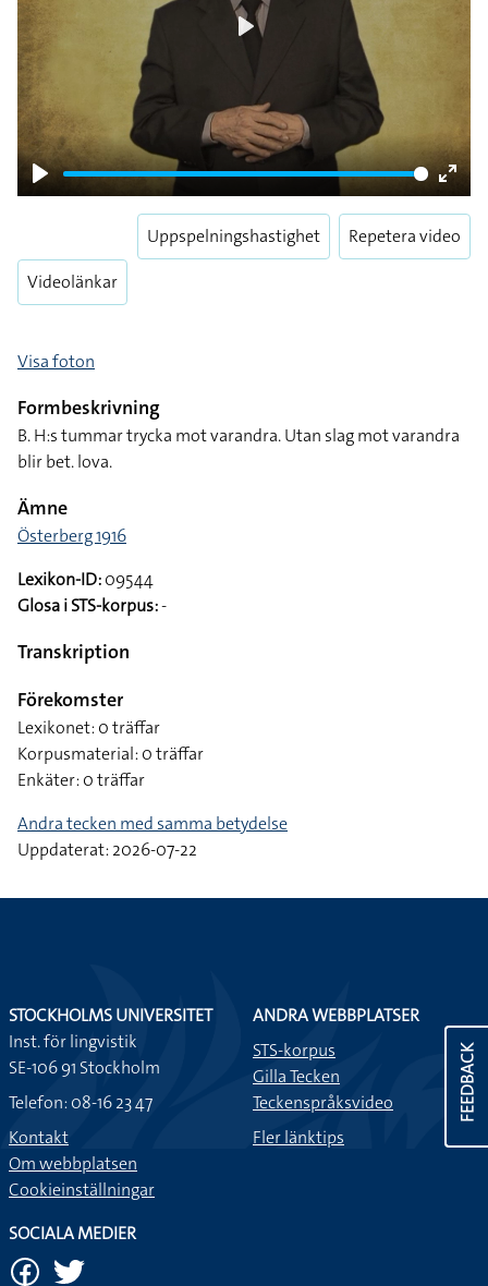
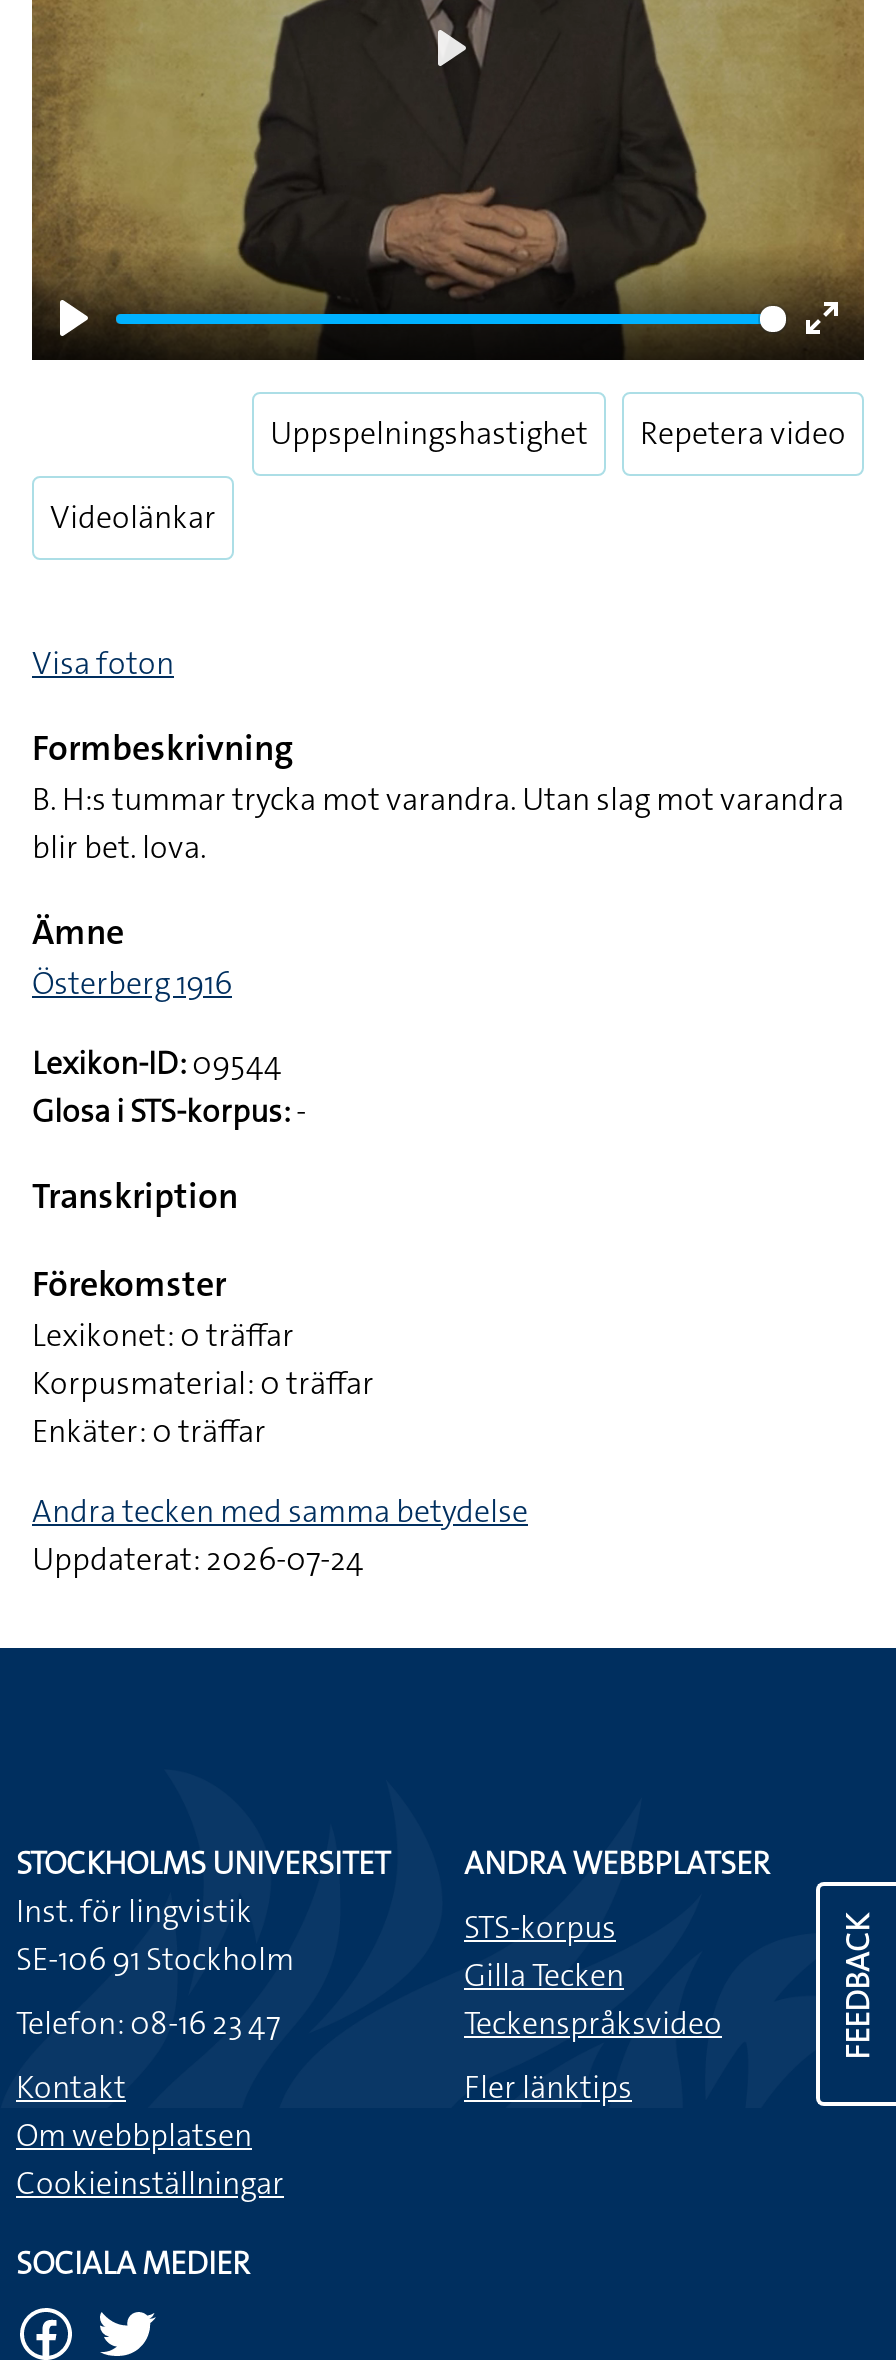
[17,838,197,861] Uppdaterat: 2026-07-22 -> [32,1538,364,1580] Uppdaterat: 2026-07-24

